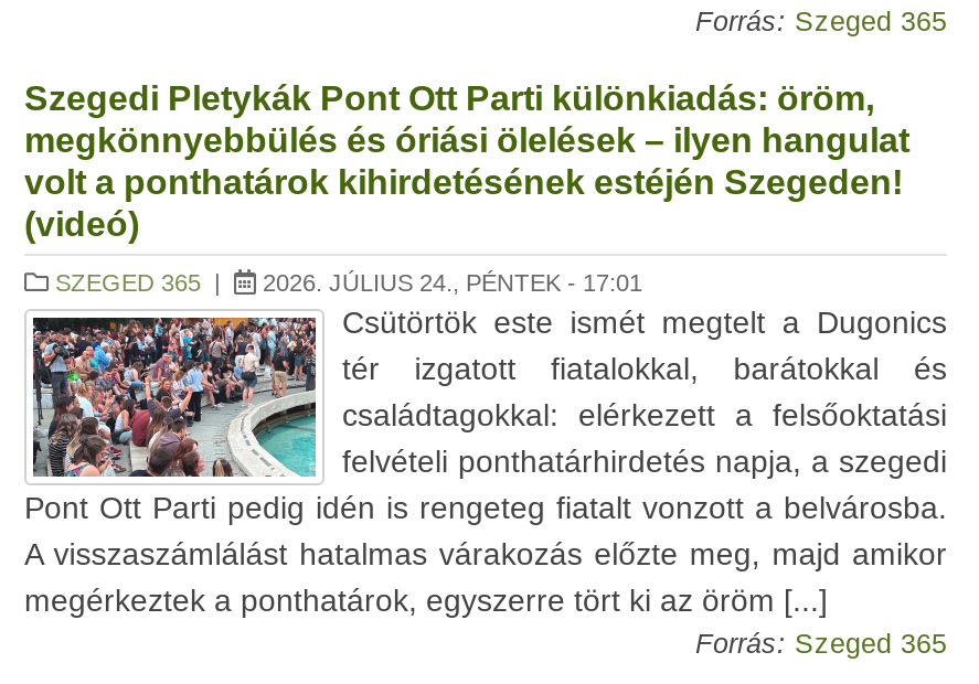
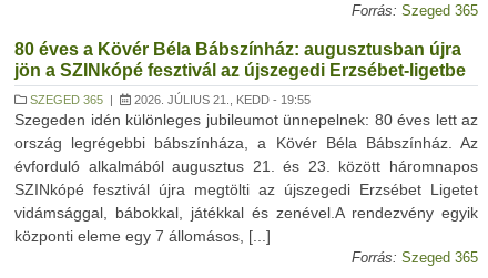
[24,79,909,243] Szegedi Pletykák Pont Ott Parti különkiadás: öröm, | megkönnyebbülés és óriási ölelések – ilyen hangulat | volt a ponthatárok kihirdetésének estéjén Szegeden! | (videó) -> [14,40,466,80] 80 éves a Kövér Béla Bábszínház: augusztusban újra | jön a SZINkópé fesztivál az újszegedi Erzsébet-ligetbe
[24,269,947,618] 2026. JÚLIUS 24., PÉNTEK - 17:01 | Csütörtök este ismét megtelt a Dugonics | tér izgatott fiatalokkal, barátokkal és | családtagokkal: elérkezett a felsőoktatási | felvételi ponthatárhirdetés napja, a szegedi | Pont Ott Parti pedig idén is rengeteg fiatalt vonzott a belvárosba. | A visszaszámlálást hatalmas várakozás előzte meg, majd amikor | megérkeztek a ponthatárok, egyszerre tört ki az öröm [...] -> [14,93,478,245] 2026. JÚLIUS 21., KEDD - 19:55 | Szegeden idén különleges jubileumot ünnepelnek: 80 éves lett az | ország legrégebbi bábszínháza, a Kövér Béla Bábszínház. Az | évforduló alkalmából augusztus 21. és 23. között háromnapos | SZINkópé fesztivál újra megtölti az újszegedi Erzsébet Ligetet | vidámsággal, bábokkal, játékkal és zenével.A rendezvény egyik | központi eleme egy 7 állomásos, [...]

